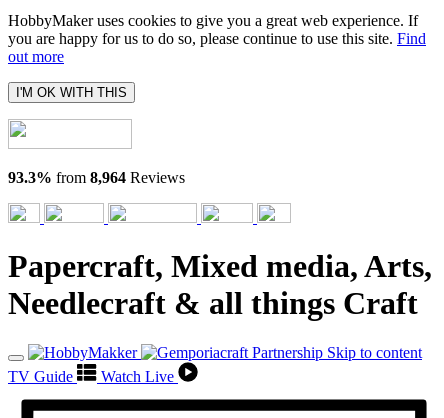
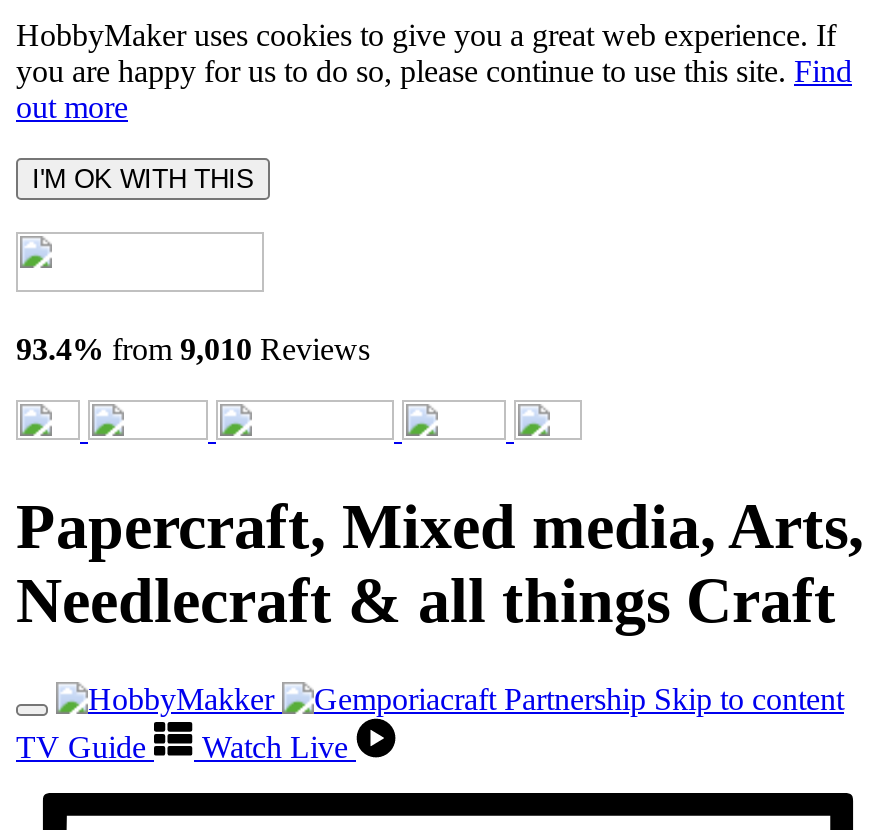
[8,169,185,186] 93.3% from 8,964 Reviews -> [16,332,370,366] 93.4% from 9,010 Reviews

